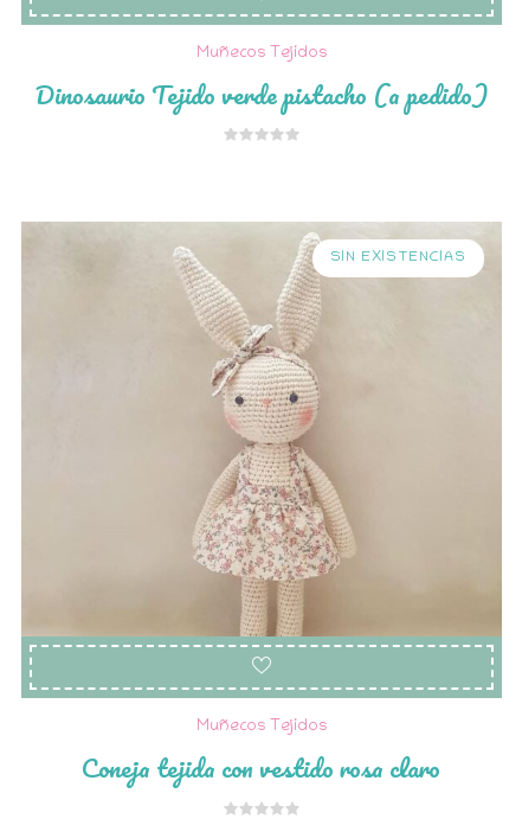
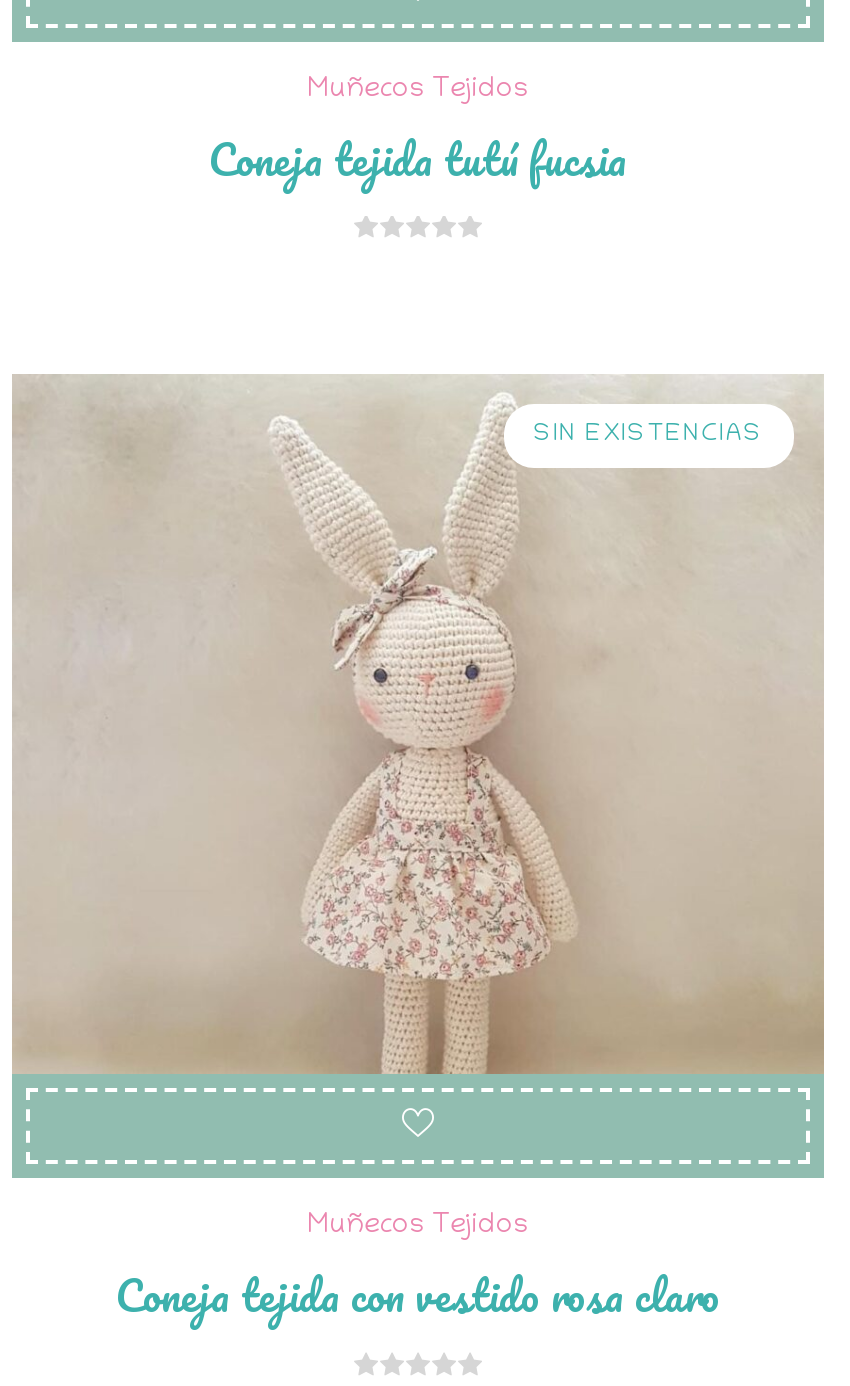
[36,73,488,115] Dinosaurio Tejido verde pistacho (a pedido) -> [208,123,628,193] Coneja tejida tutú fucsia

